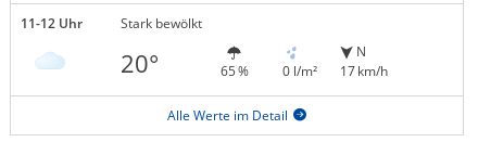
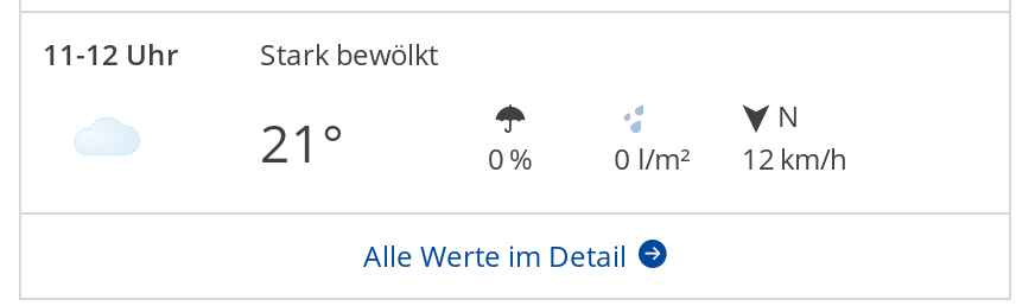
[120,47,158,79] 20° -> [260,106,343,177] 21°
[221,61,249,80] 65 % -> [488,138,533,178] 0 %
[341,61,388,80] 17 km/h -> [742,138,846,178] 12 km/h

